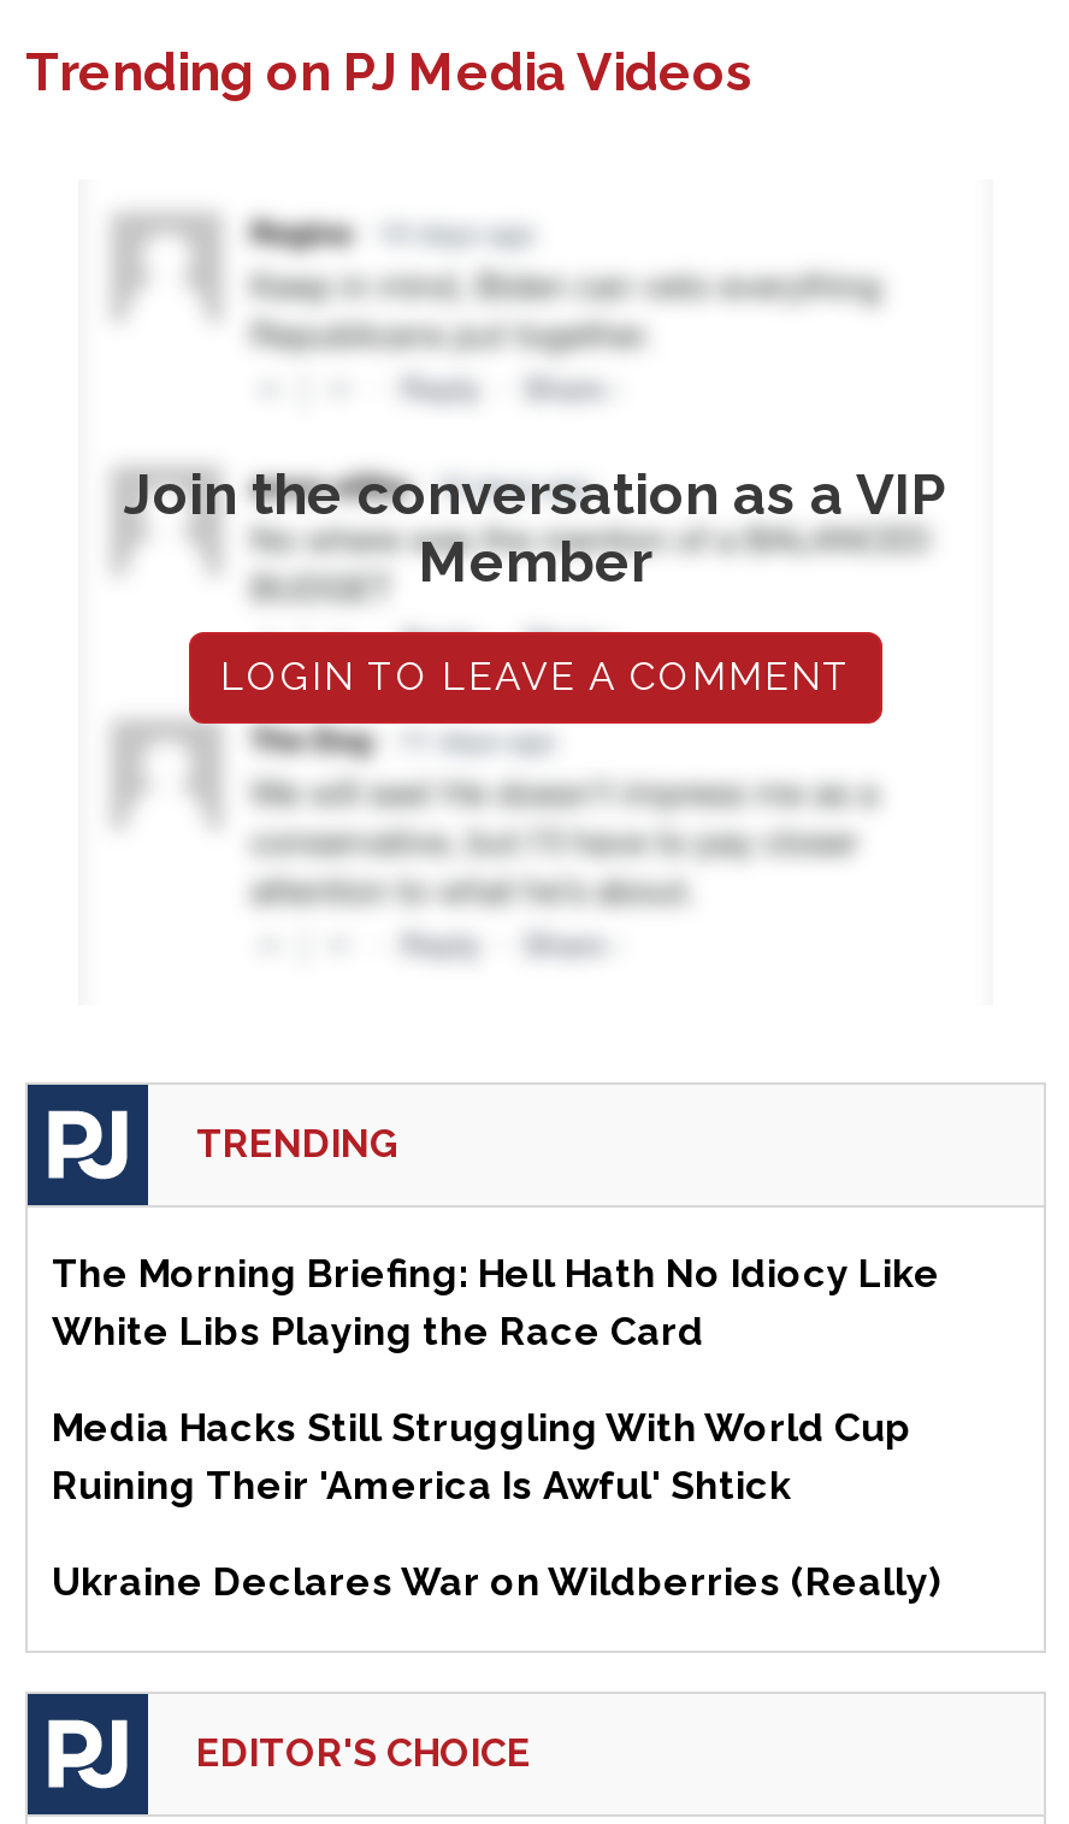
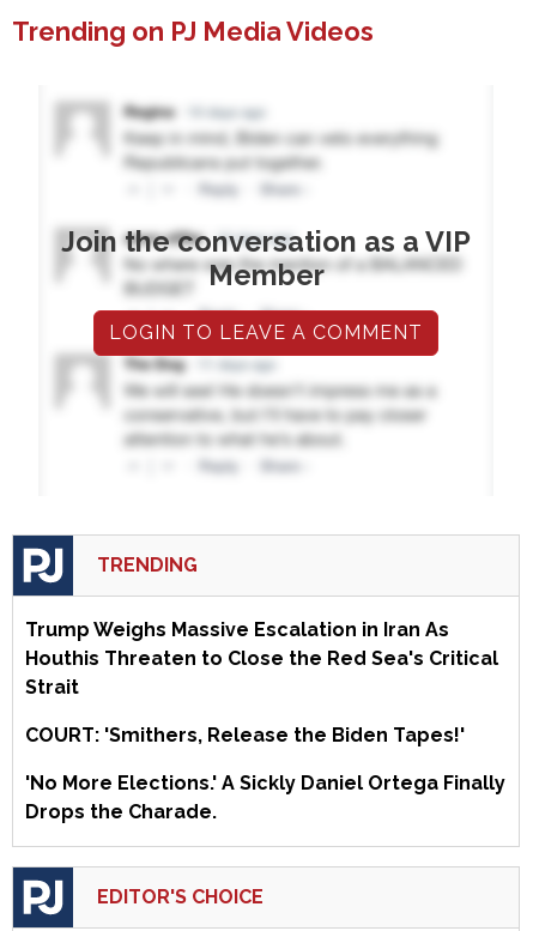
[52,1251,940,1355] The Morning Briefing: Hell Hath No Idiocy Like | White Libs Playing the Race Card -> [25,618,498,698] Trump Weighs Massive Escalation in Iran As | Houthis Threaten to Close the Red Sea's Critical | Strait
[52,1406,911,1509] Media Hacks Still Struggling With World Cup | Ruining Their 'America Is Awful' Shtick -> [25,723,465,746] COURT: 'Smithers, Release the Biden Tapes!'
[52,1560,940,1605] Ukraine Declares War on Wildberries (Really) -> [25,771,505,823] 'No More Elections.' A Sickly Daniel Ortega Finally | Drops the Charade.

